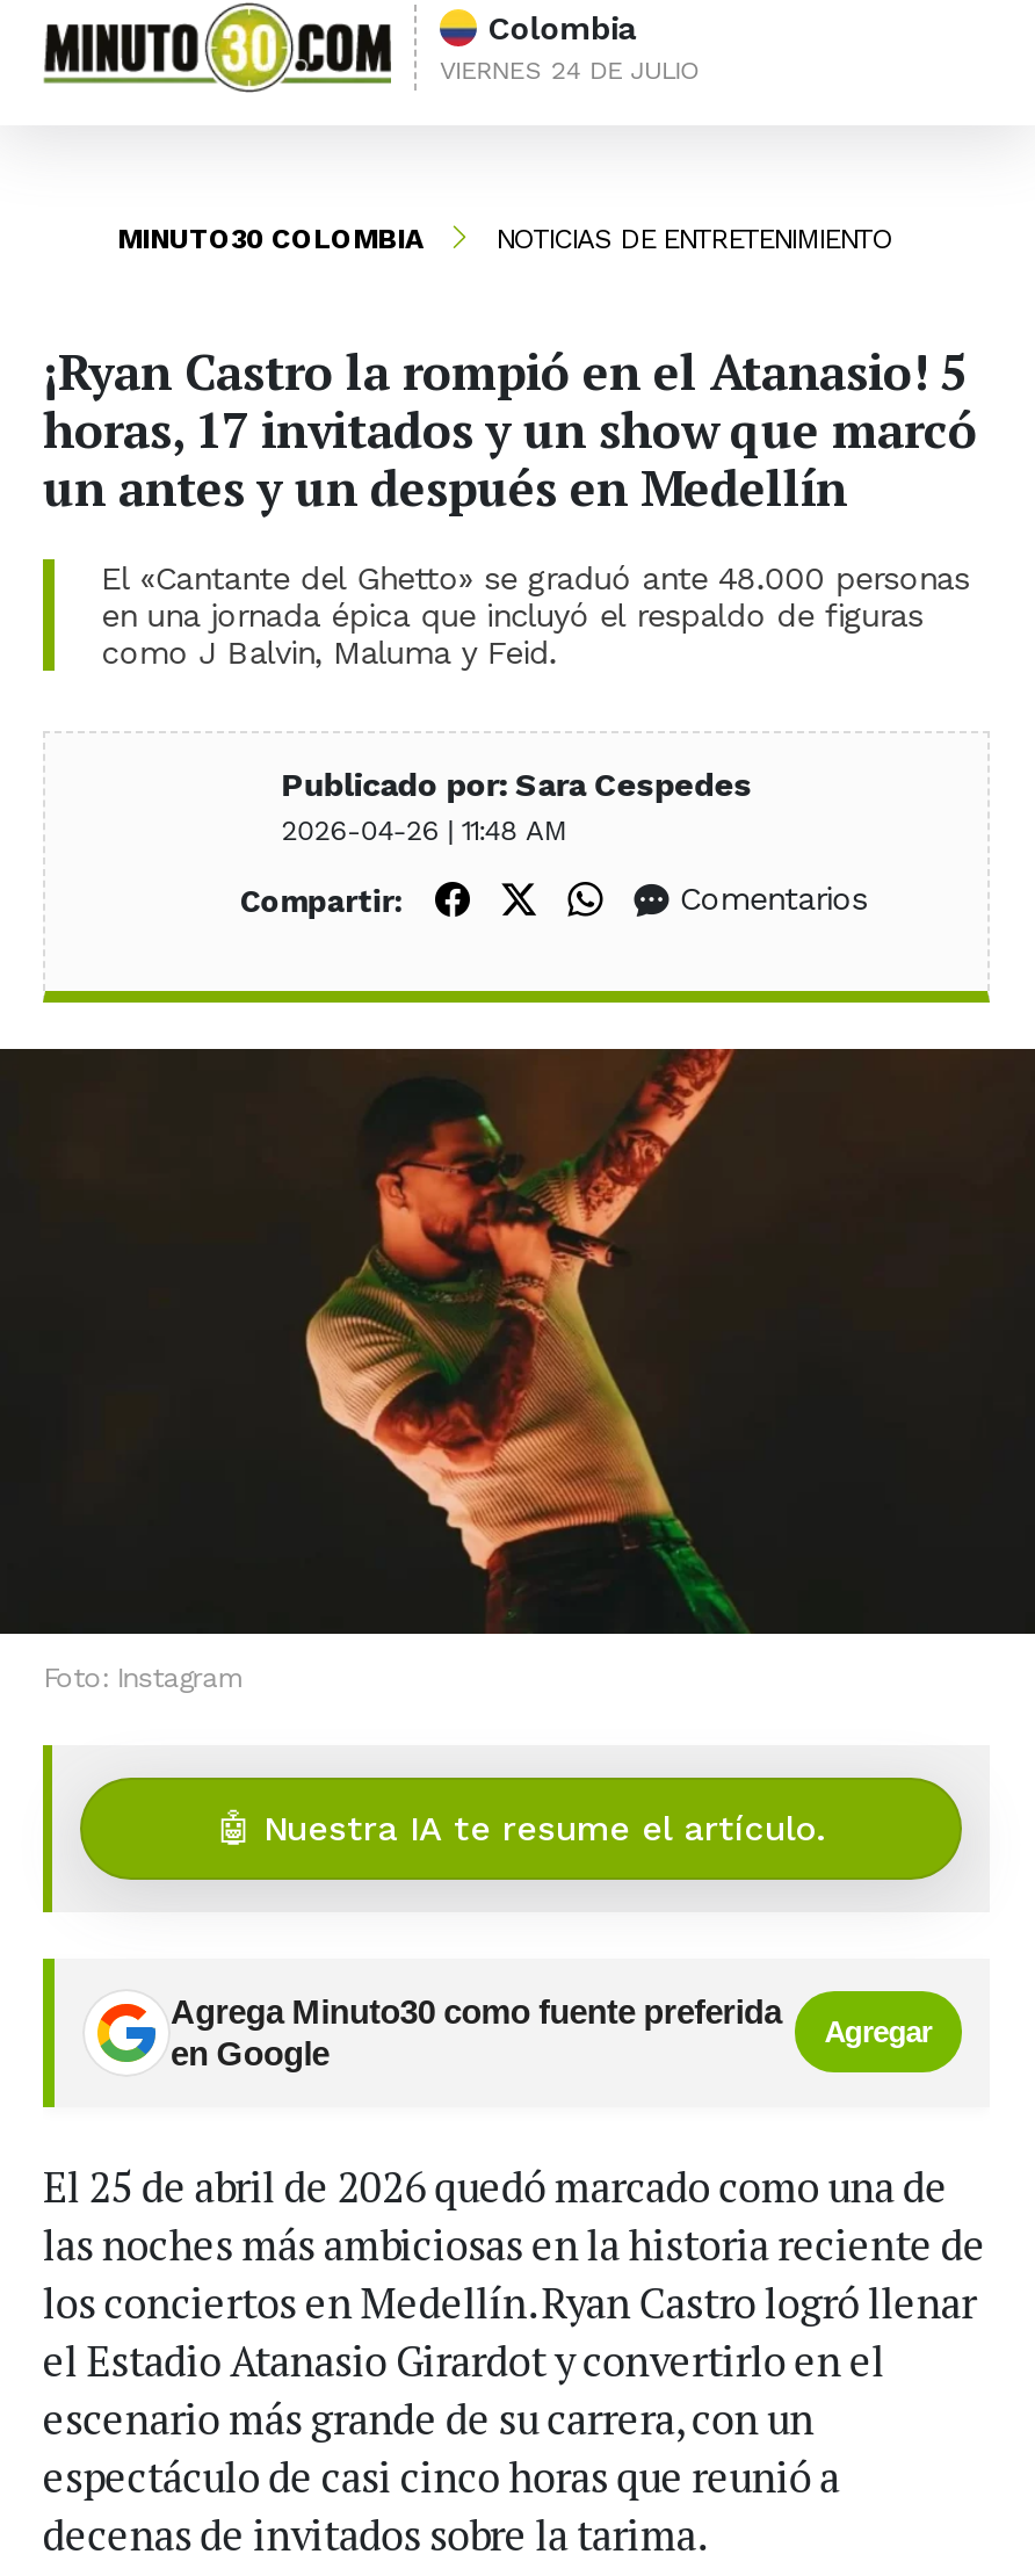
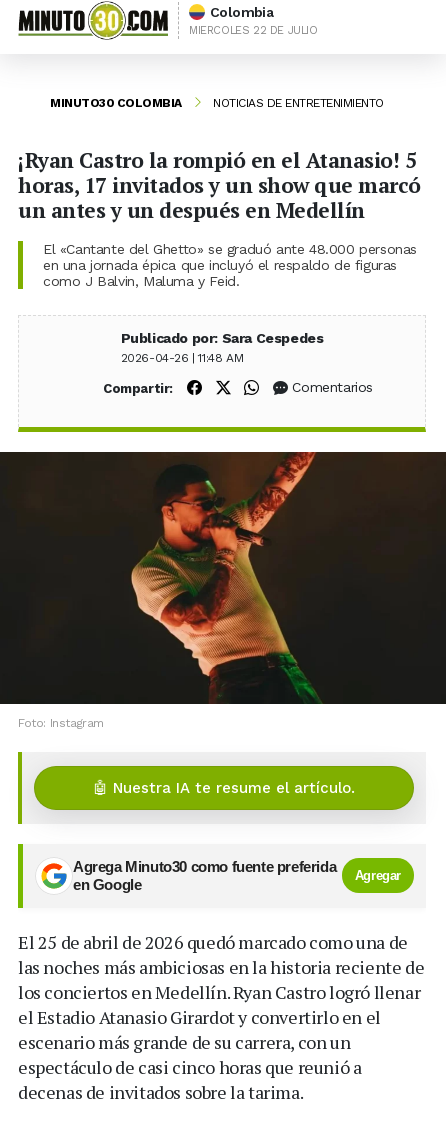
[440,55,701,86] VIERNES 24 DE JULIO -> [189,24,318,37] MIERCOLES 22 DE JULIO

